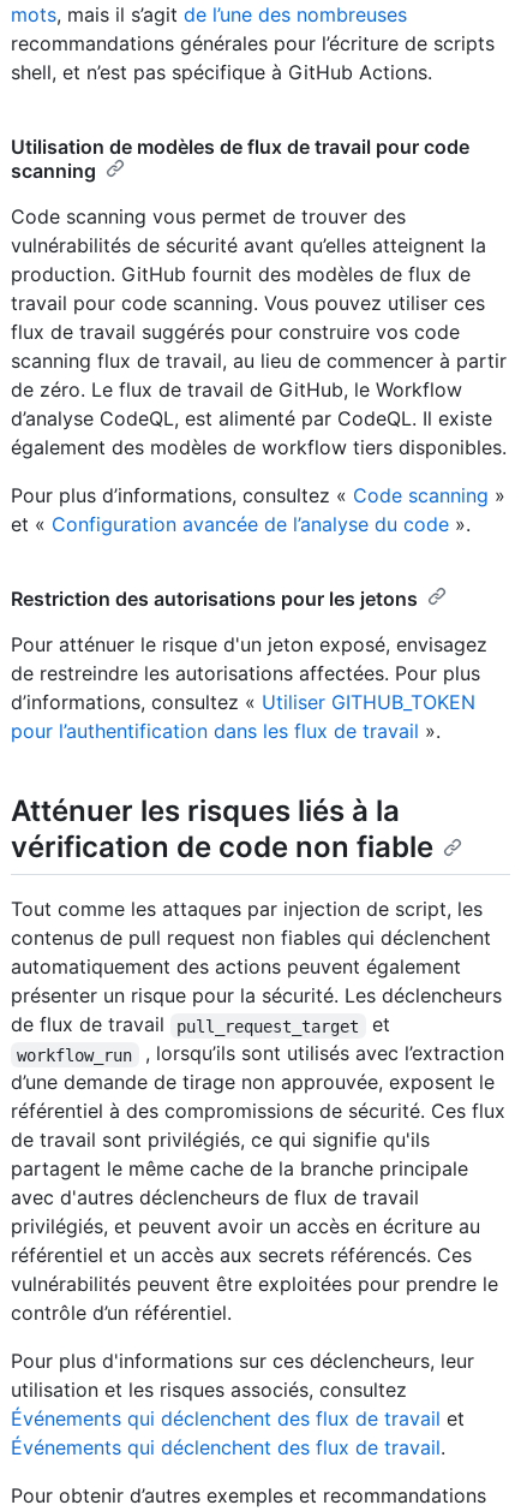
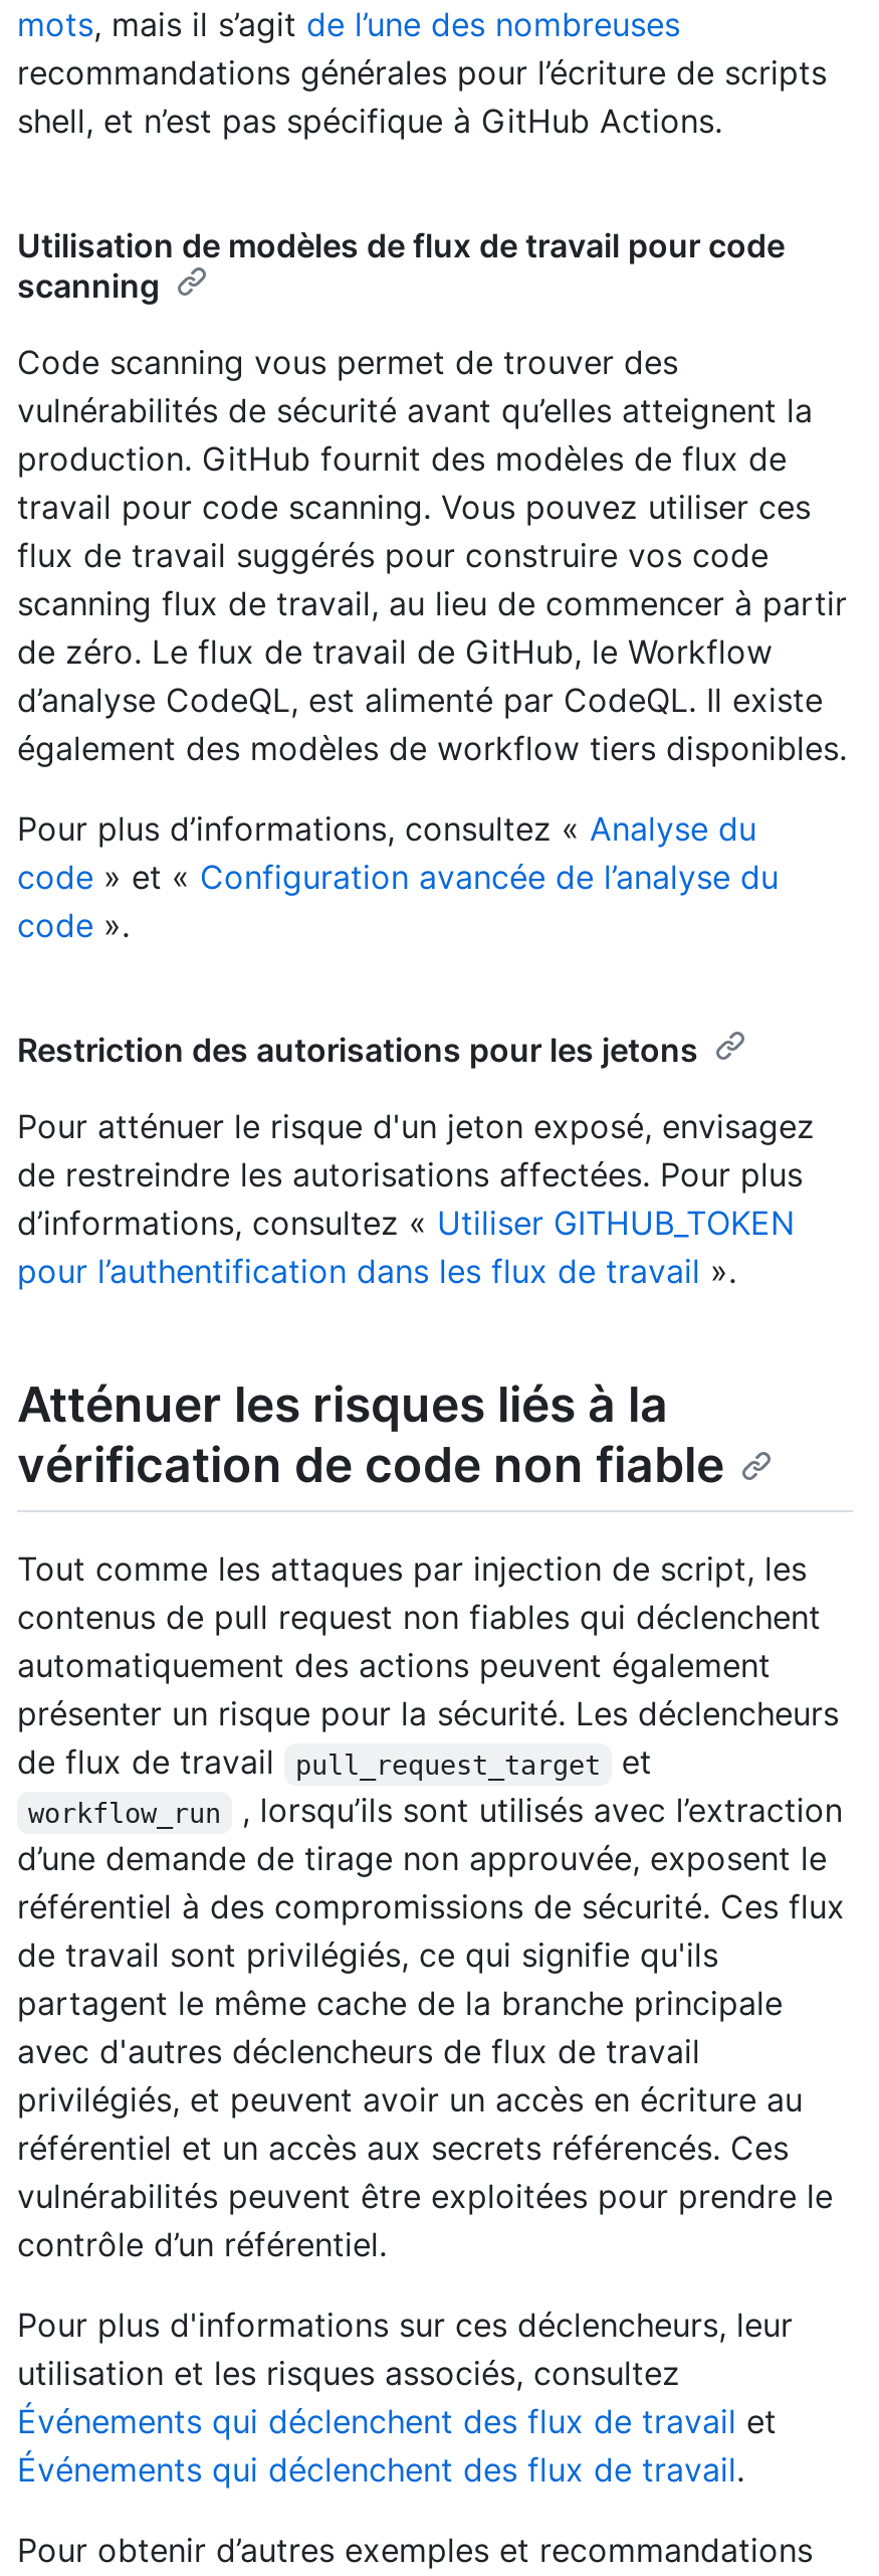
[11,483,505,536] Pour plus d’informations, consultez «Code scanning» | et «Configuration avancée de l’analyse du code». -> [17,809,779,946] Pour plus d’informations, consultez «Analyse du | code» et «Configuration avancée de l’analyse du | code».

